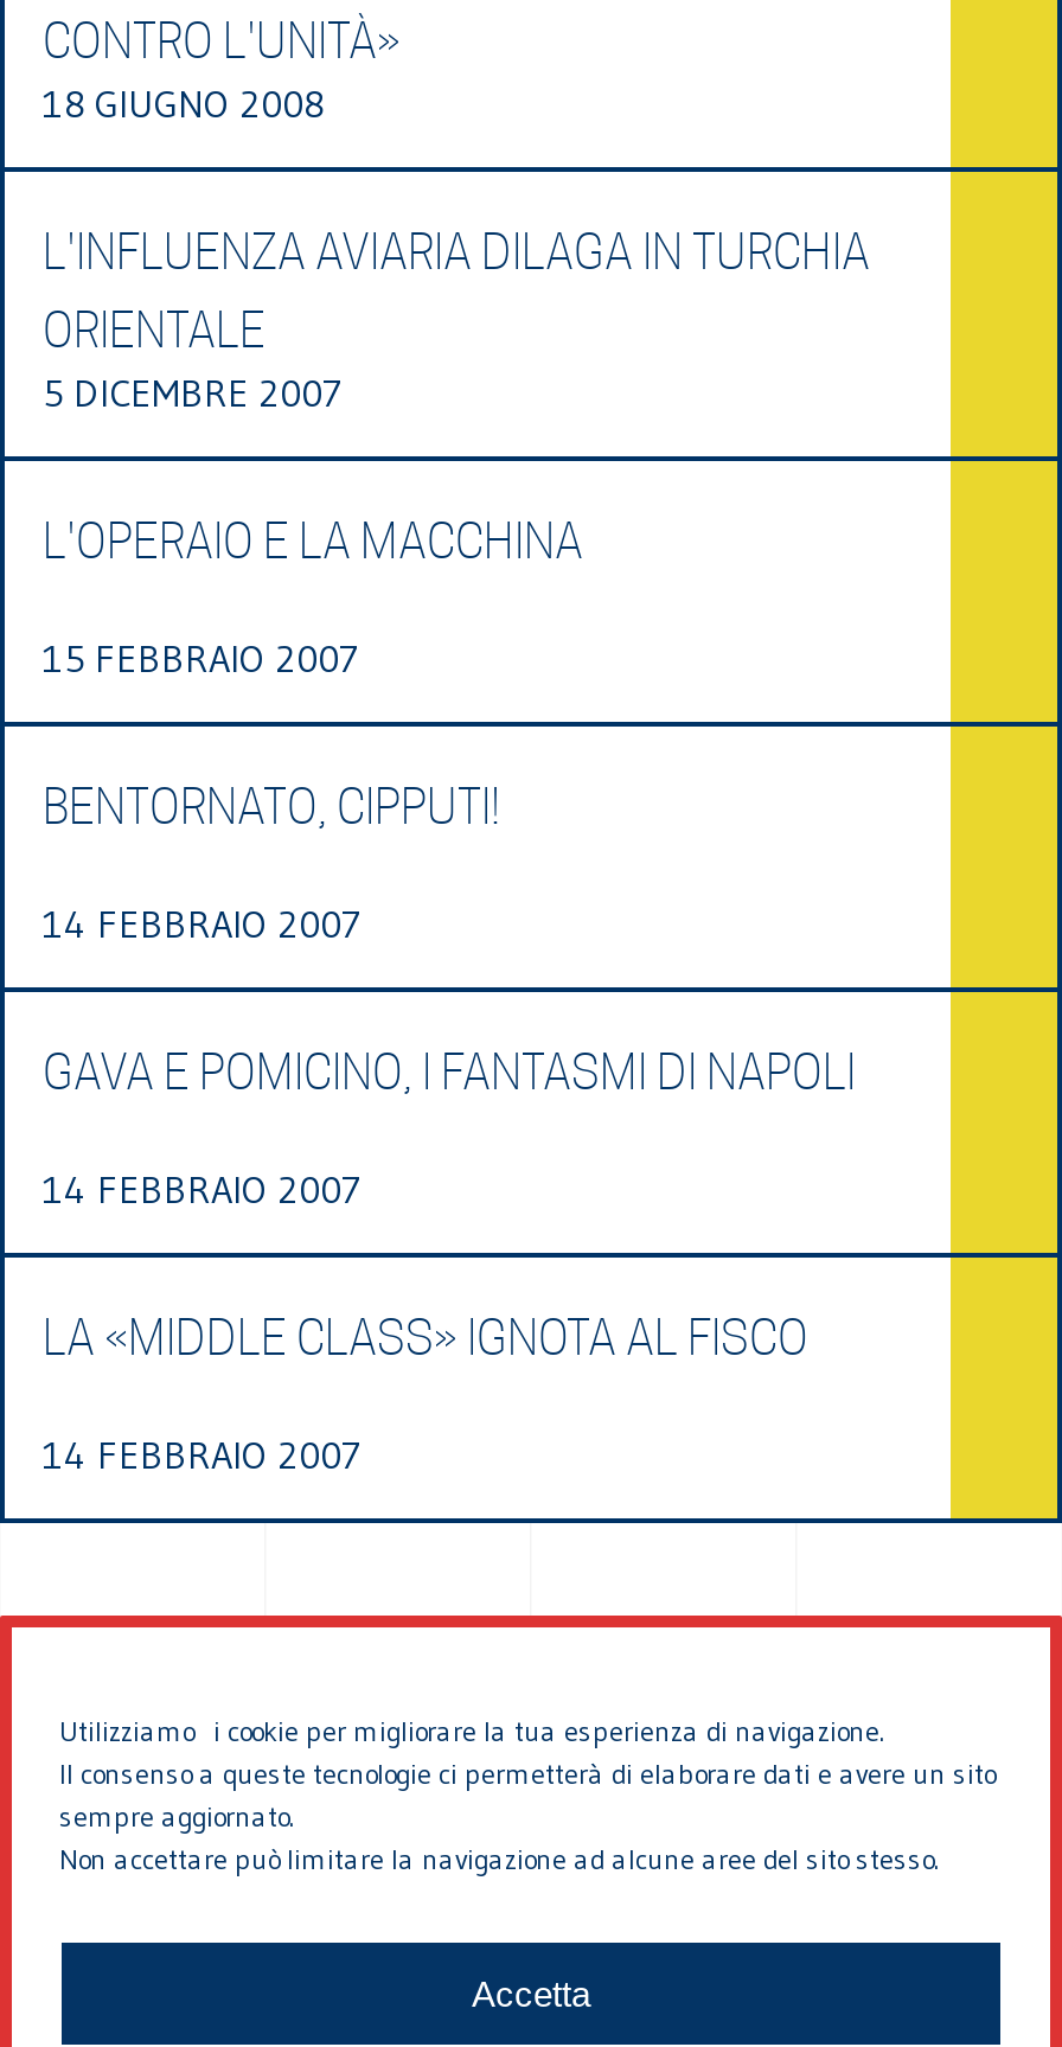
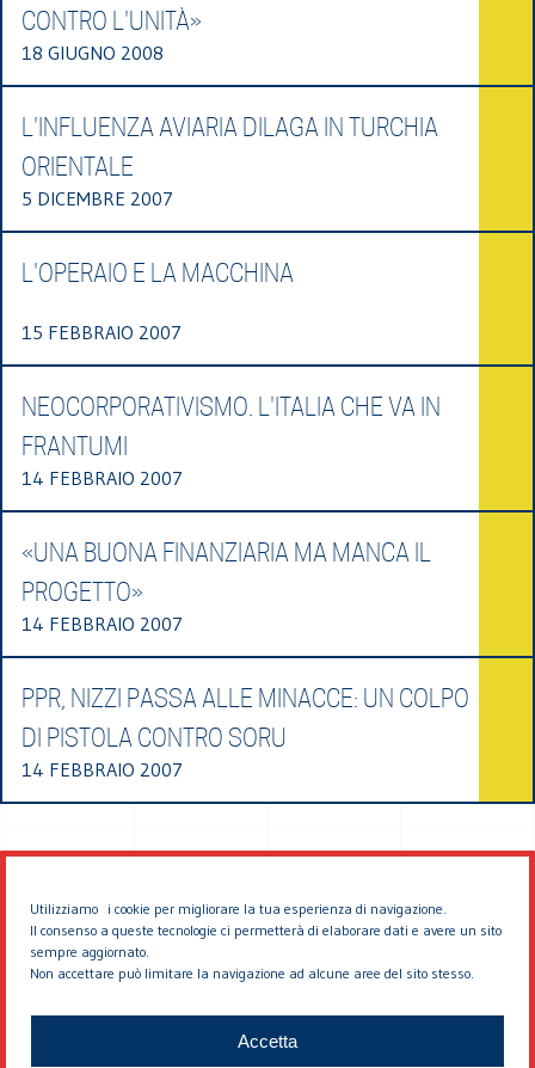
[43,779,500,835] BENTORNATO, CIPPUTI! -> [21,393,441,461] NEOCORPORATIVISMO. L'ITALIA CHE VA IN | FRANTUMI
[43,1044,856,1101] GAVA E POMICINO, I FANTASMI DI NAPOLI -> [21,539,431,607] «UNA BUONA FINANZIARIA MA MANCA IL | PROGETTO»
[43,1310,808,1366] LA «MIDDLE CLASS» IGNOTA AL FISCO -> [21,684,469,752] PPR, NIZZI PASSA ALLE MINACCE: UN COLPO | DI PISTOLA CONTRO SORU

